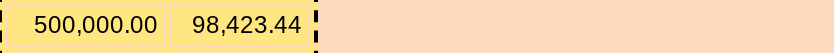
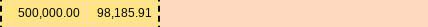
[34,11,302,39] 500,000.00 98,423.44 -> [18,6,152,20] 500,000.00 98,185.91

